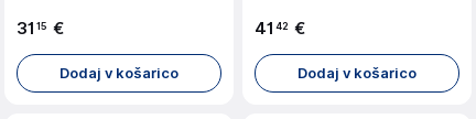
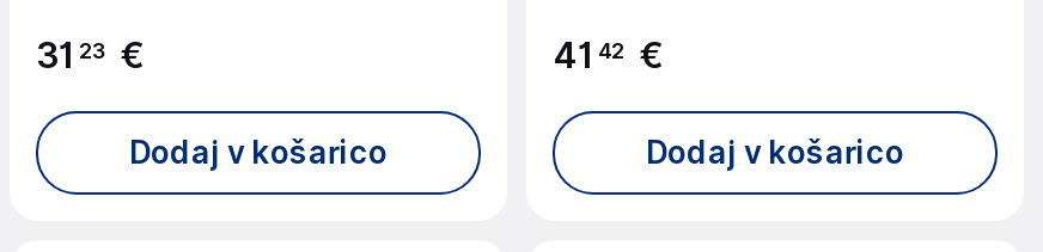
[17,19,63,39] 31 15 € -> [36,35,142,78] 31 23 €

